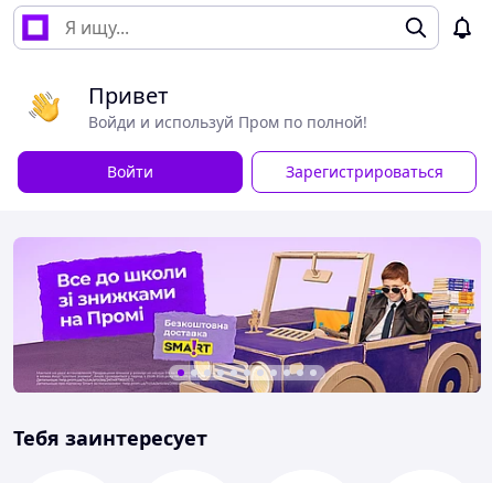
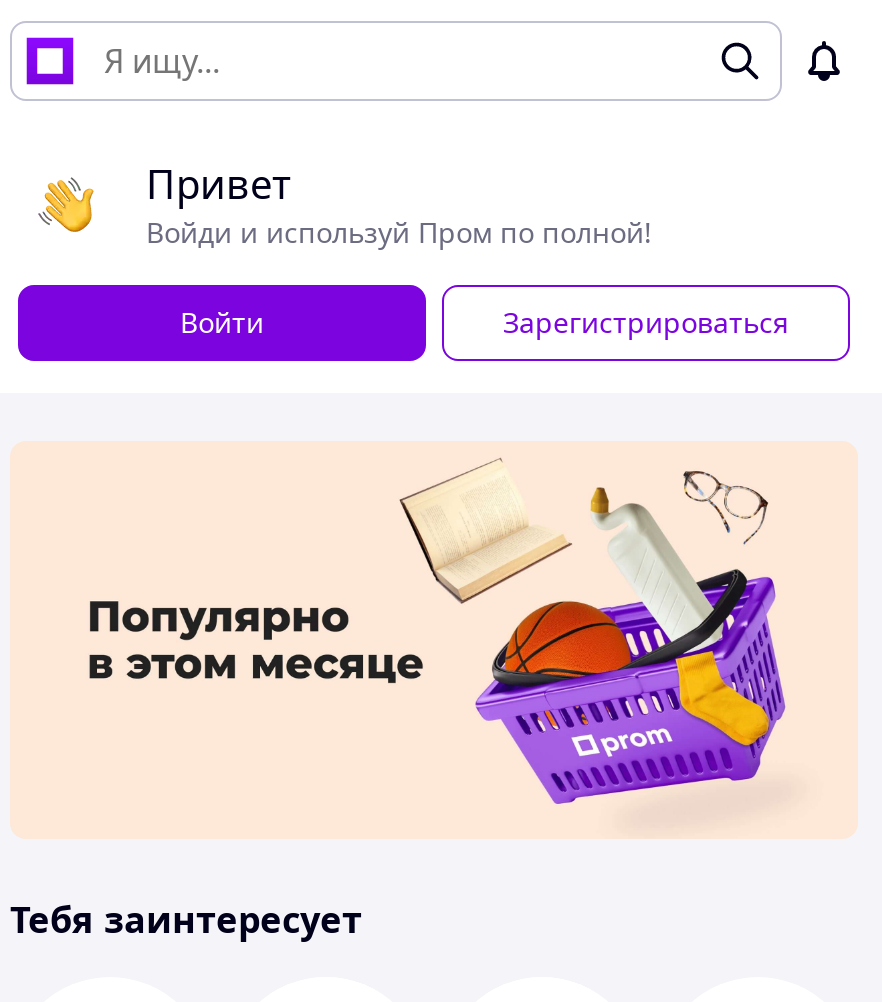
[12,237,482,394] [image] -> [12,443,856,837] [image]

